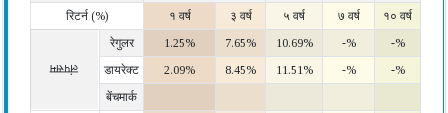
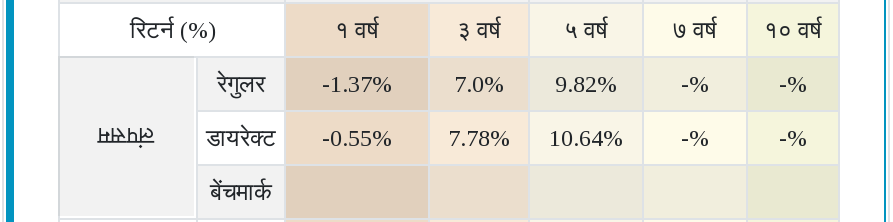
[164,36,195,50] 1.25% -> [322,70,392,98] -1.37%
[225,36,256,50] 7.65% -> [454,70,504,98] 7.0%
[275,36,312,50] 10.69% -> [555,70,617,98] 9.82%
[164,63,195,77] 2.09% -> [322,124,392,152] -0.55%
[225,63,256,77] 8.45% -> [448,124,510,152] 7.78%
[275,63,312,77] 11.51% -> [549,124,623,152] 10.64%

